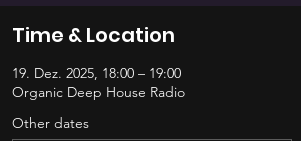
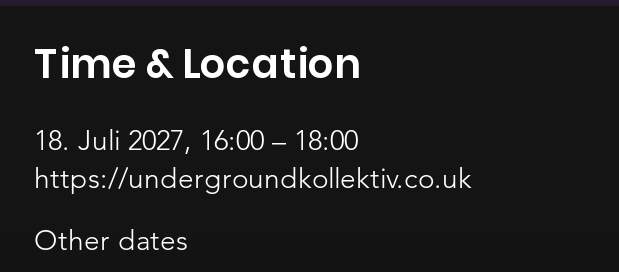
[12,64,185,101] 19. Dez. 2025, 18:00 – 19:00 | Organic Deep House Radio -> [34,122,472,196] 18. Juli 2027, 16:00 – 18:00 | https://undergroundkollektiv.co.uk

